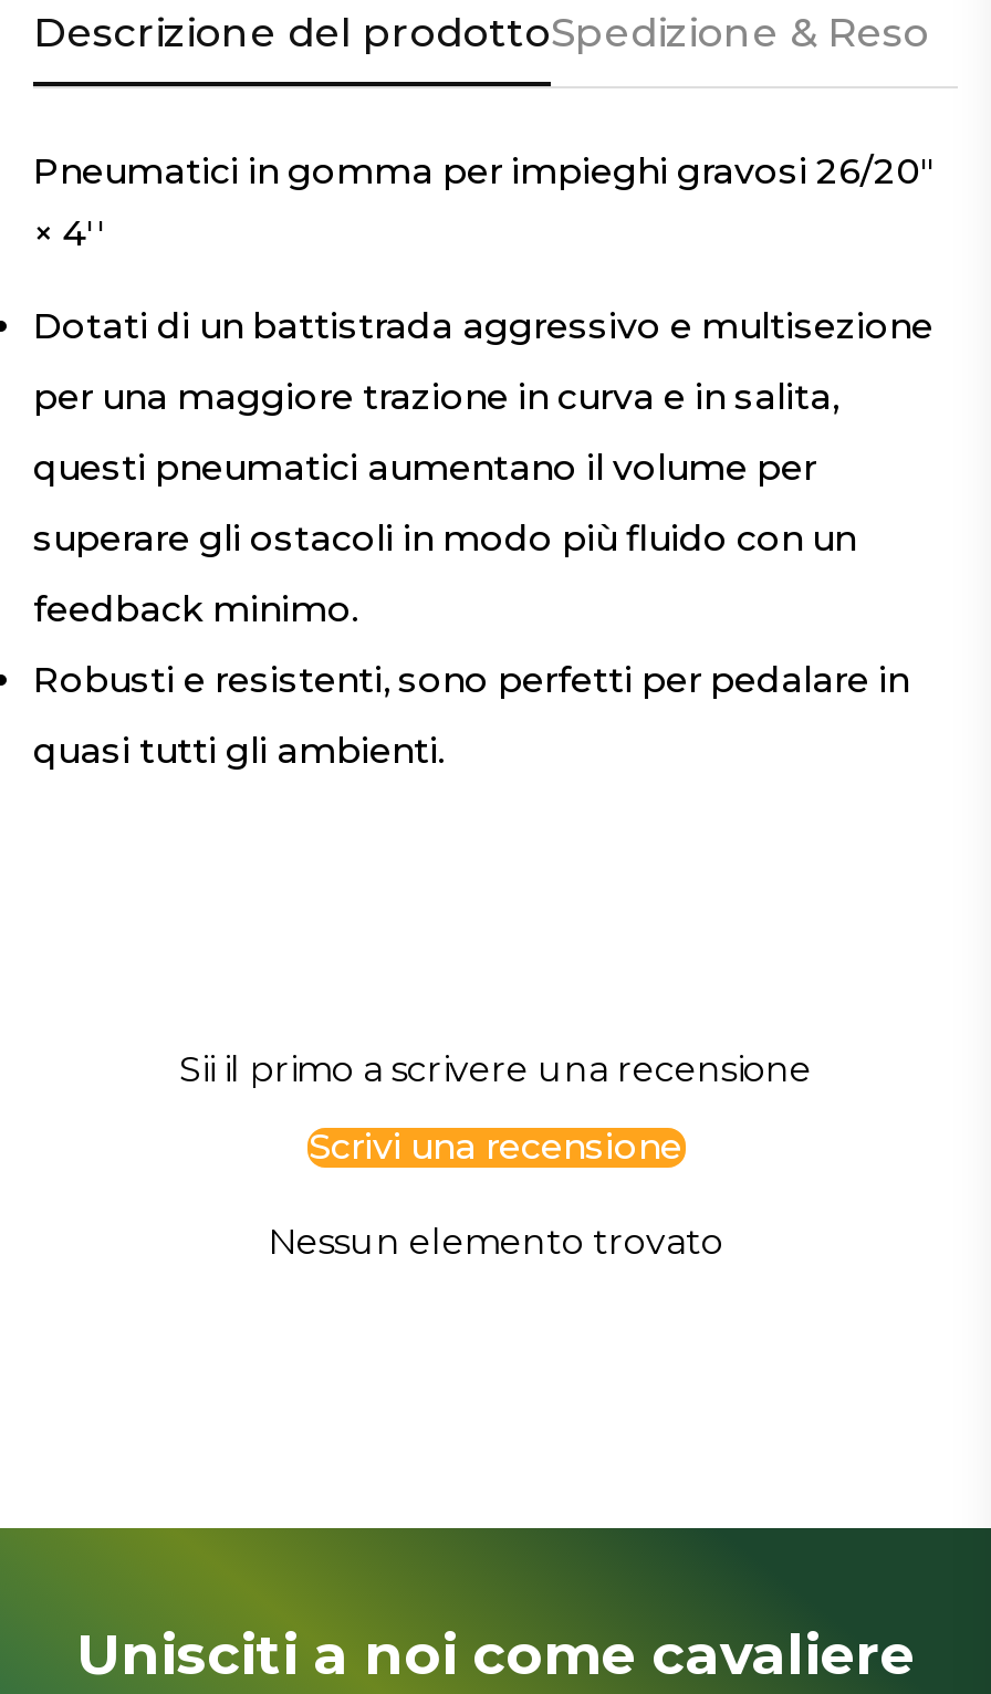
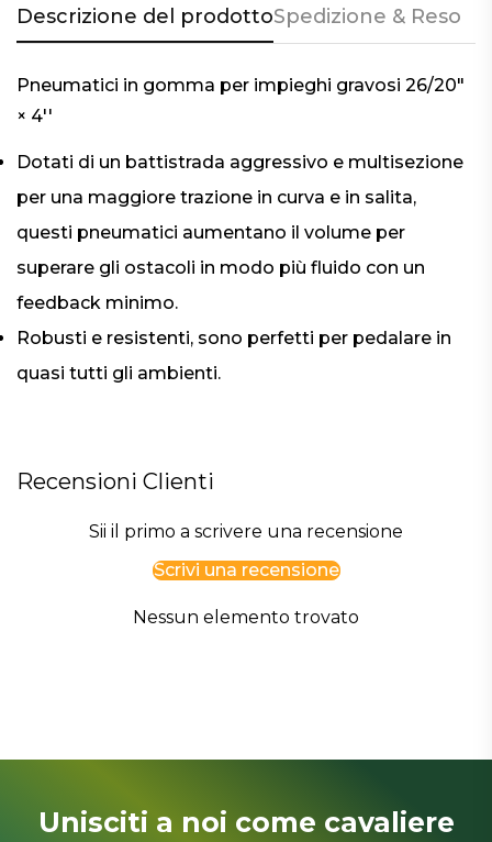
none -> [16,468,214,495] Recensioni Clienti

